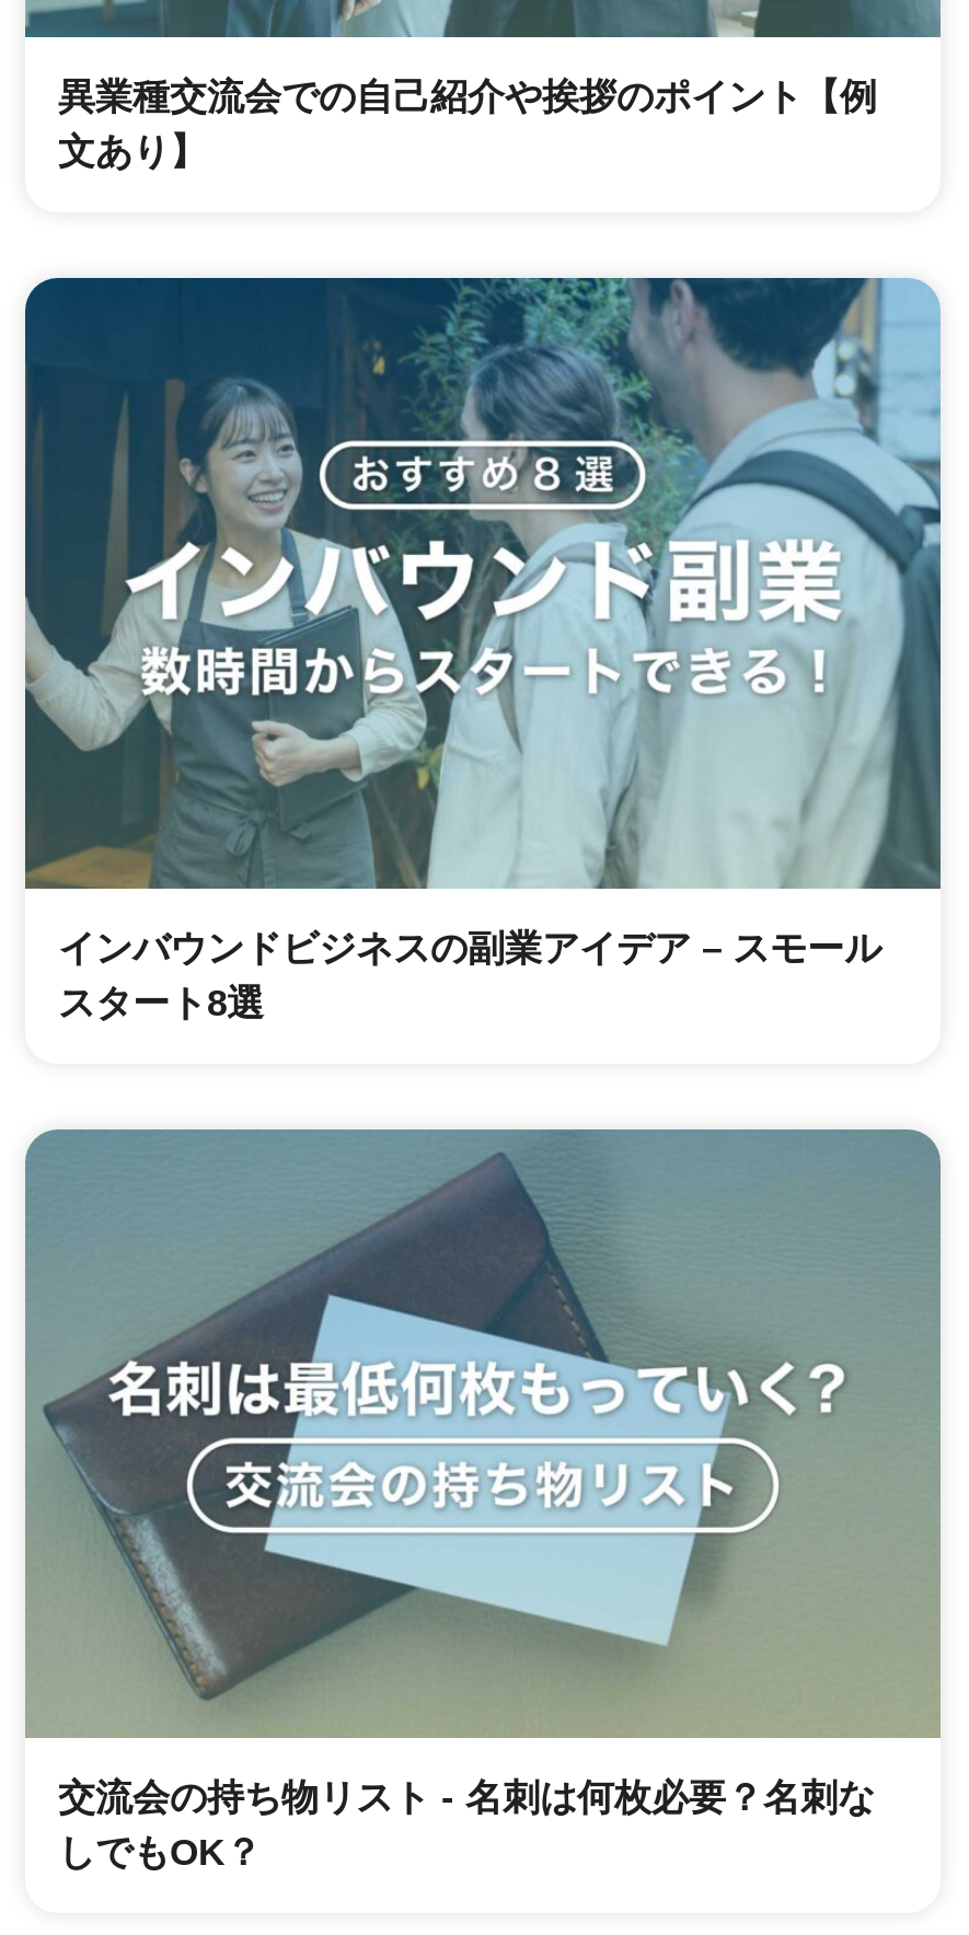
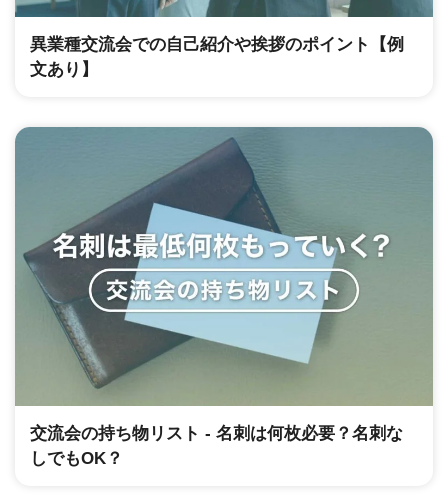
[25,278,941,1024] [image] | インバウンドビジネスの副業アイデア – スモール | スタート8選 -> none

